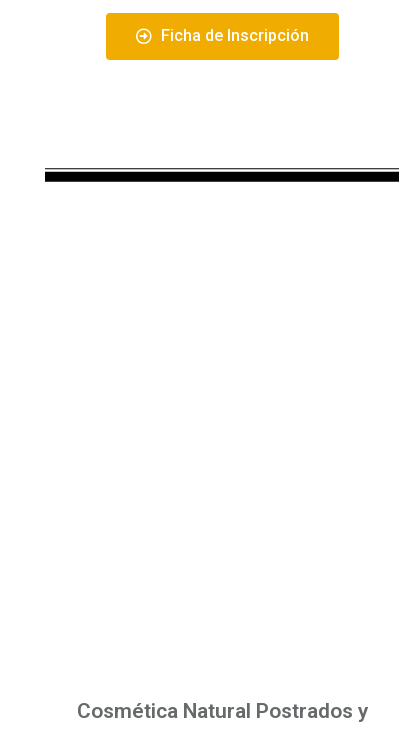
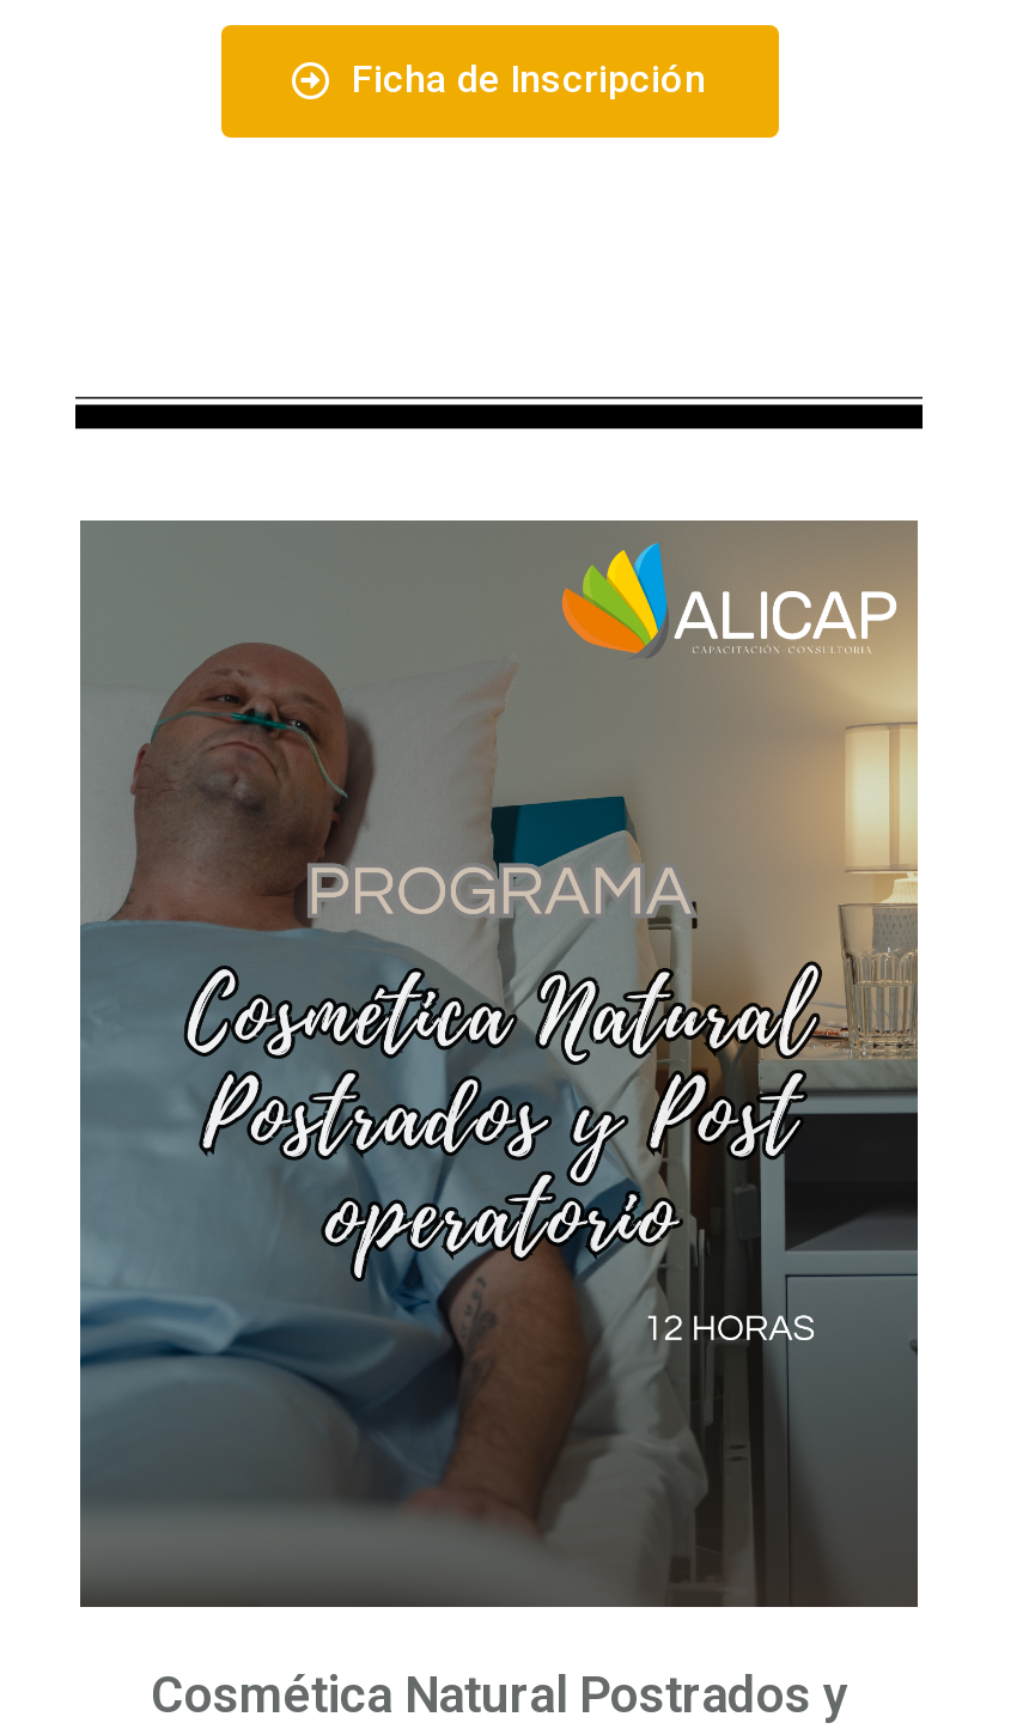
none -> [78,518,920,1609] [image]

